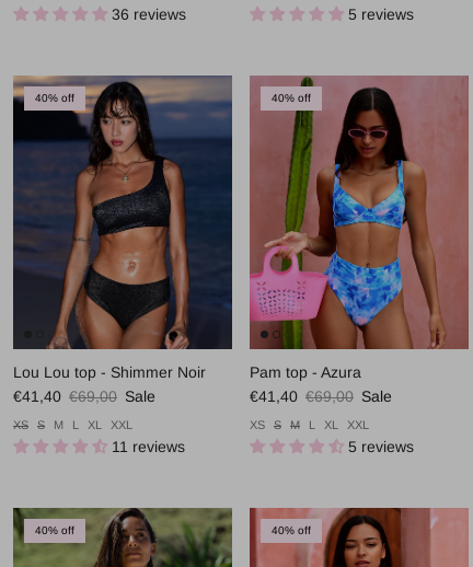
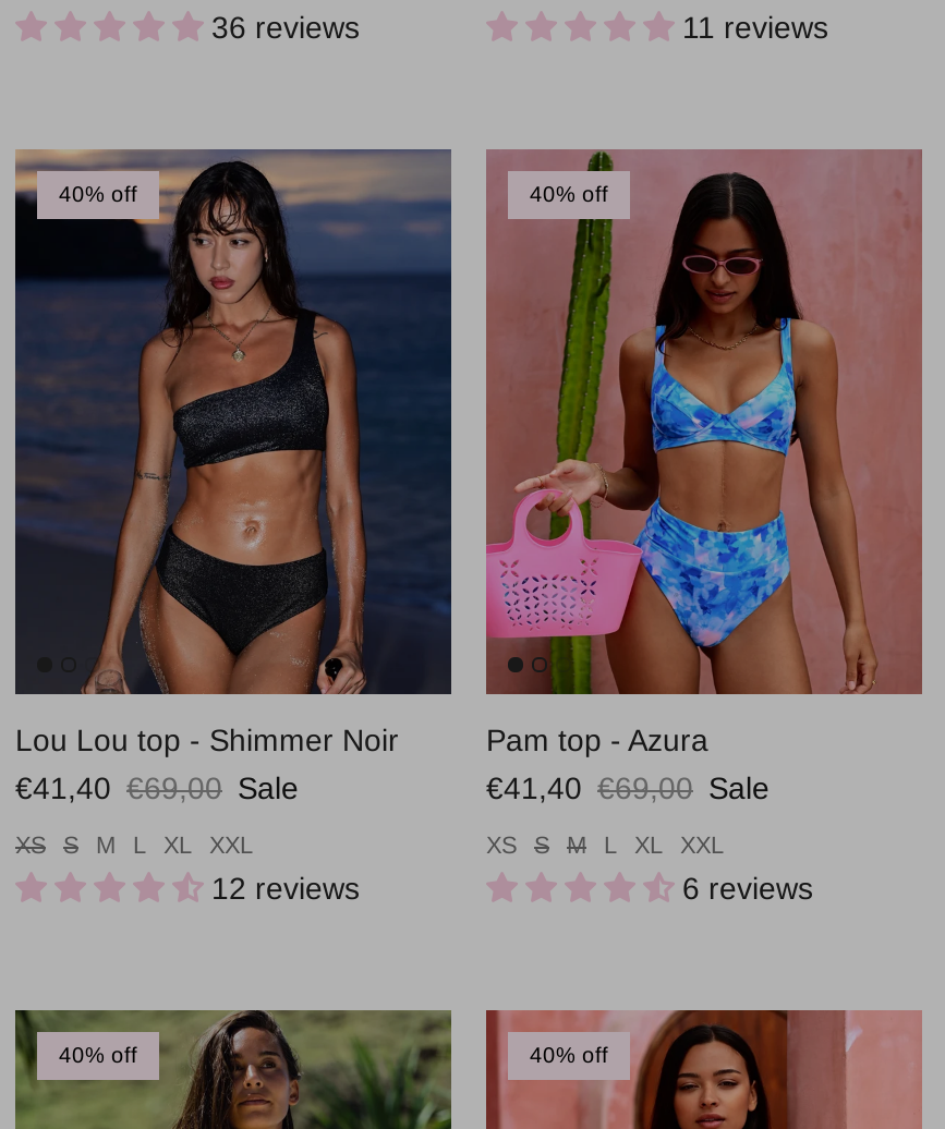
[348,5,414,23] 5 reviews -> [682,9,828,44] 11 reviews
[112,437,185,455] 11 reviews -> [211,870,360,905] 12 reviews
[348,437,414,455] 5 reviews -> [682,870,813,905] 6 reviews

